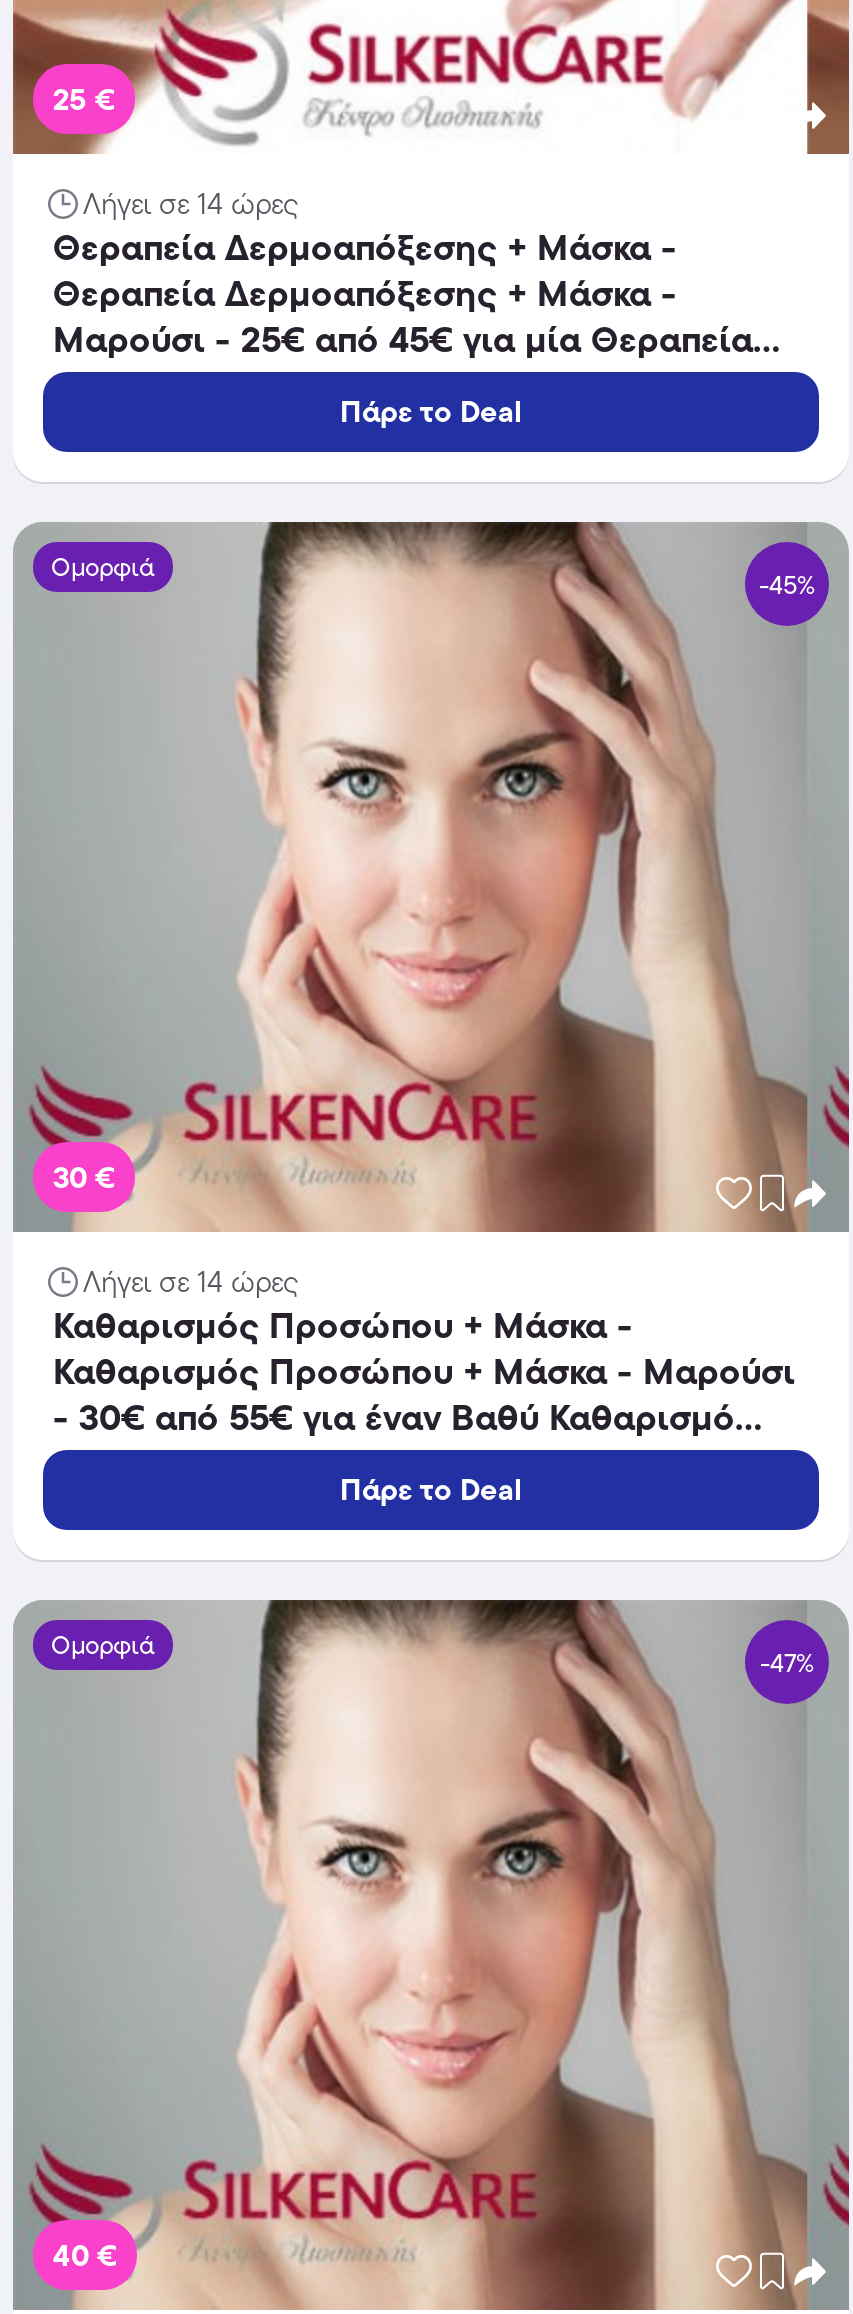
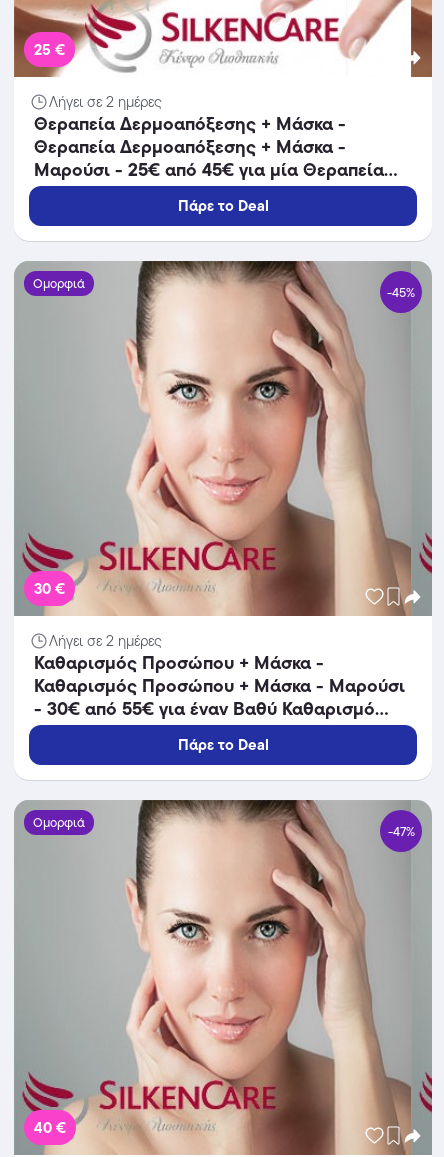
[83,182,299,224] Λήγει σε 14 ώρες -> [49,91,162,112] Λήγει σε 2 ημέρες
[83,1260,299,1302] Λήγει σε 14 ώρες -> [49,630,162,651] Λήγει σε 2 ημέρες

